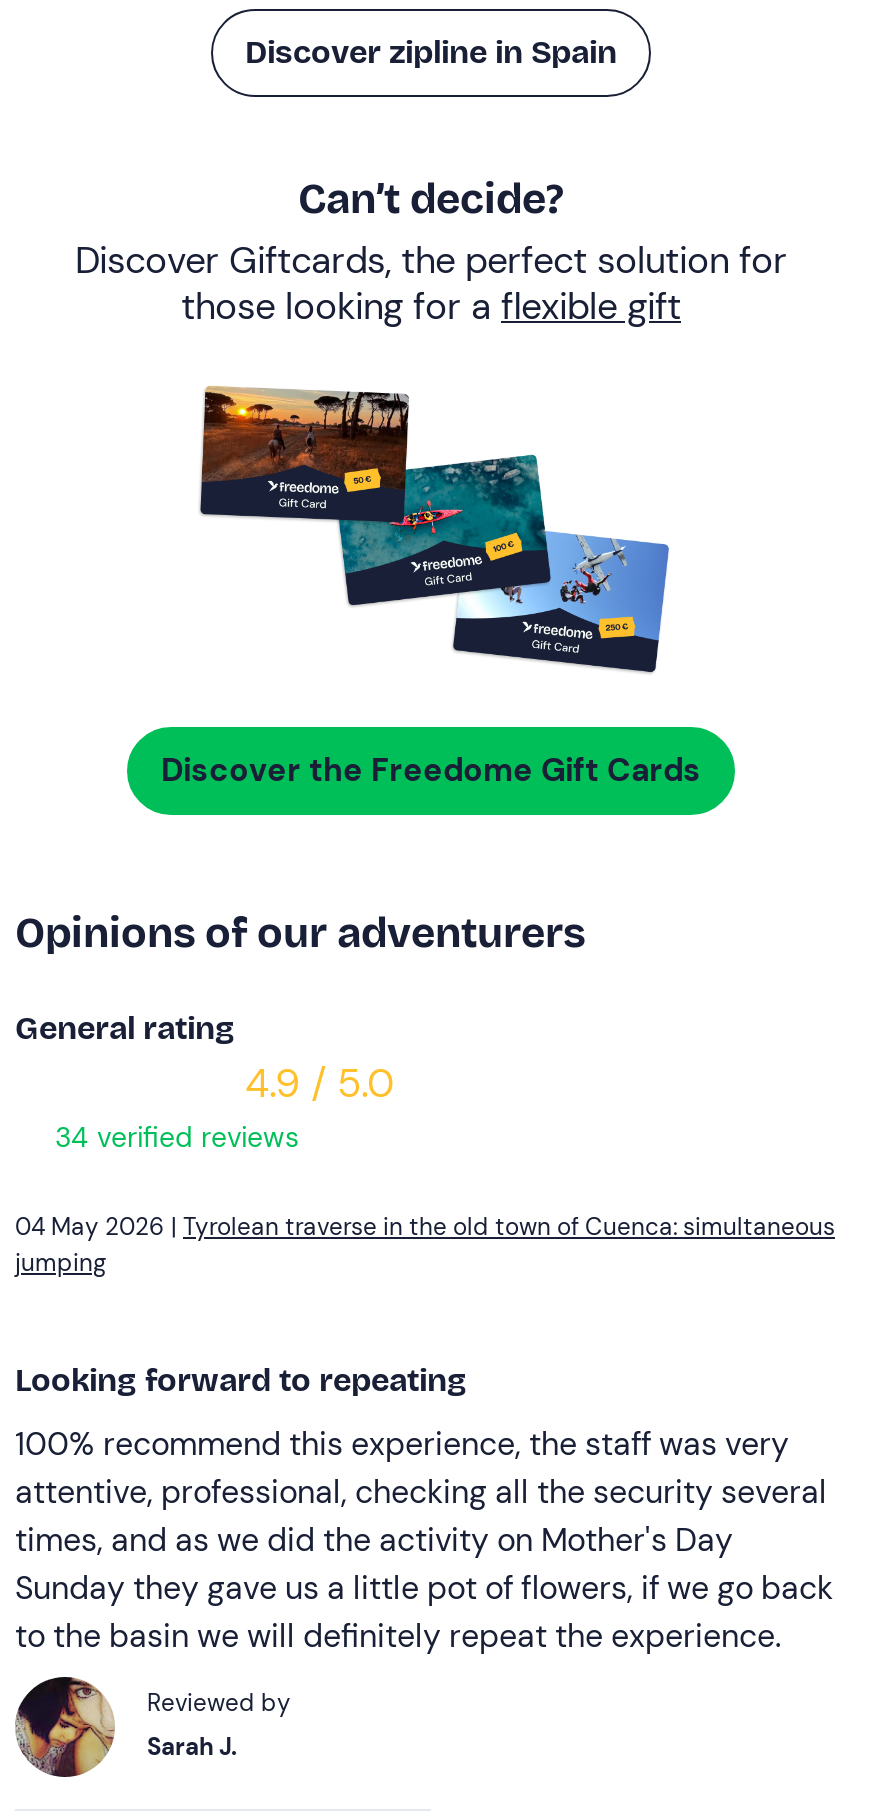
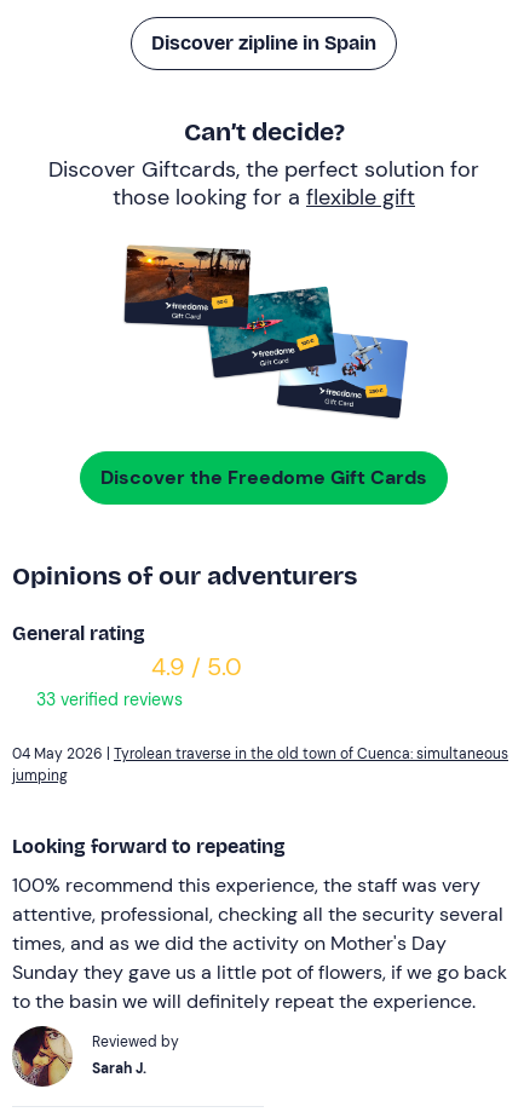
[47,1119,299,1155] 34 verified reviews -> [31,689,183,710] 33 verified reviews

